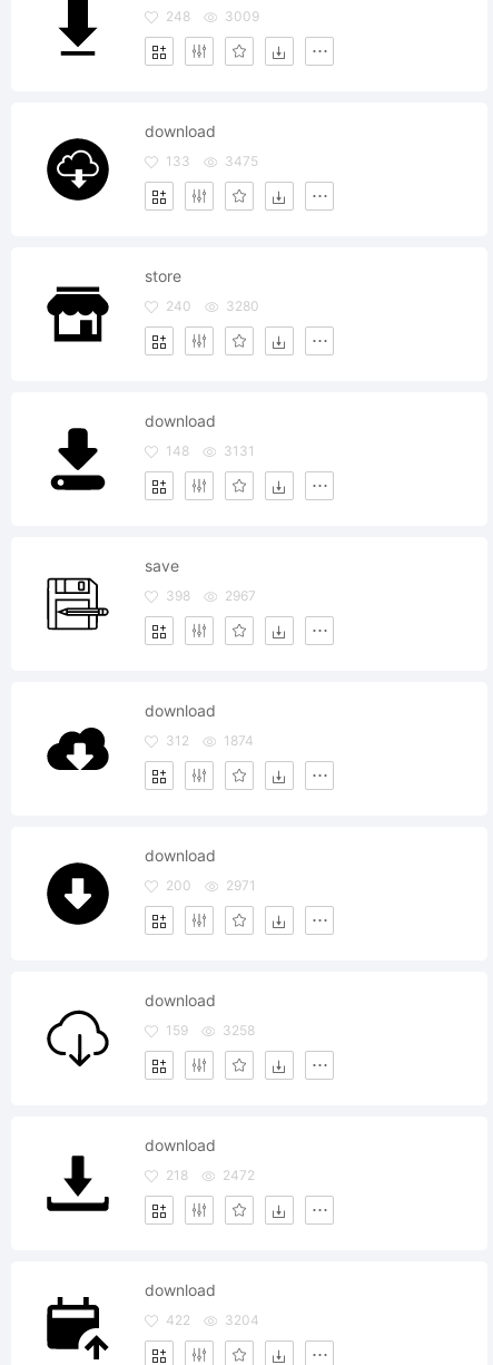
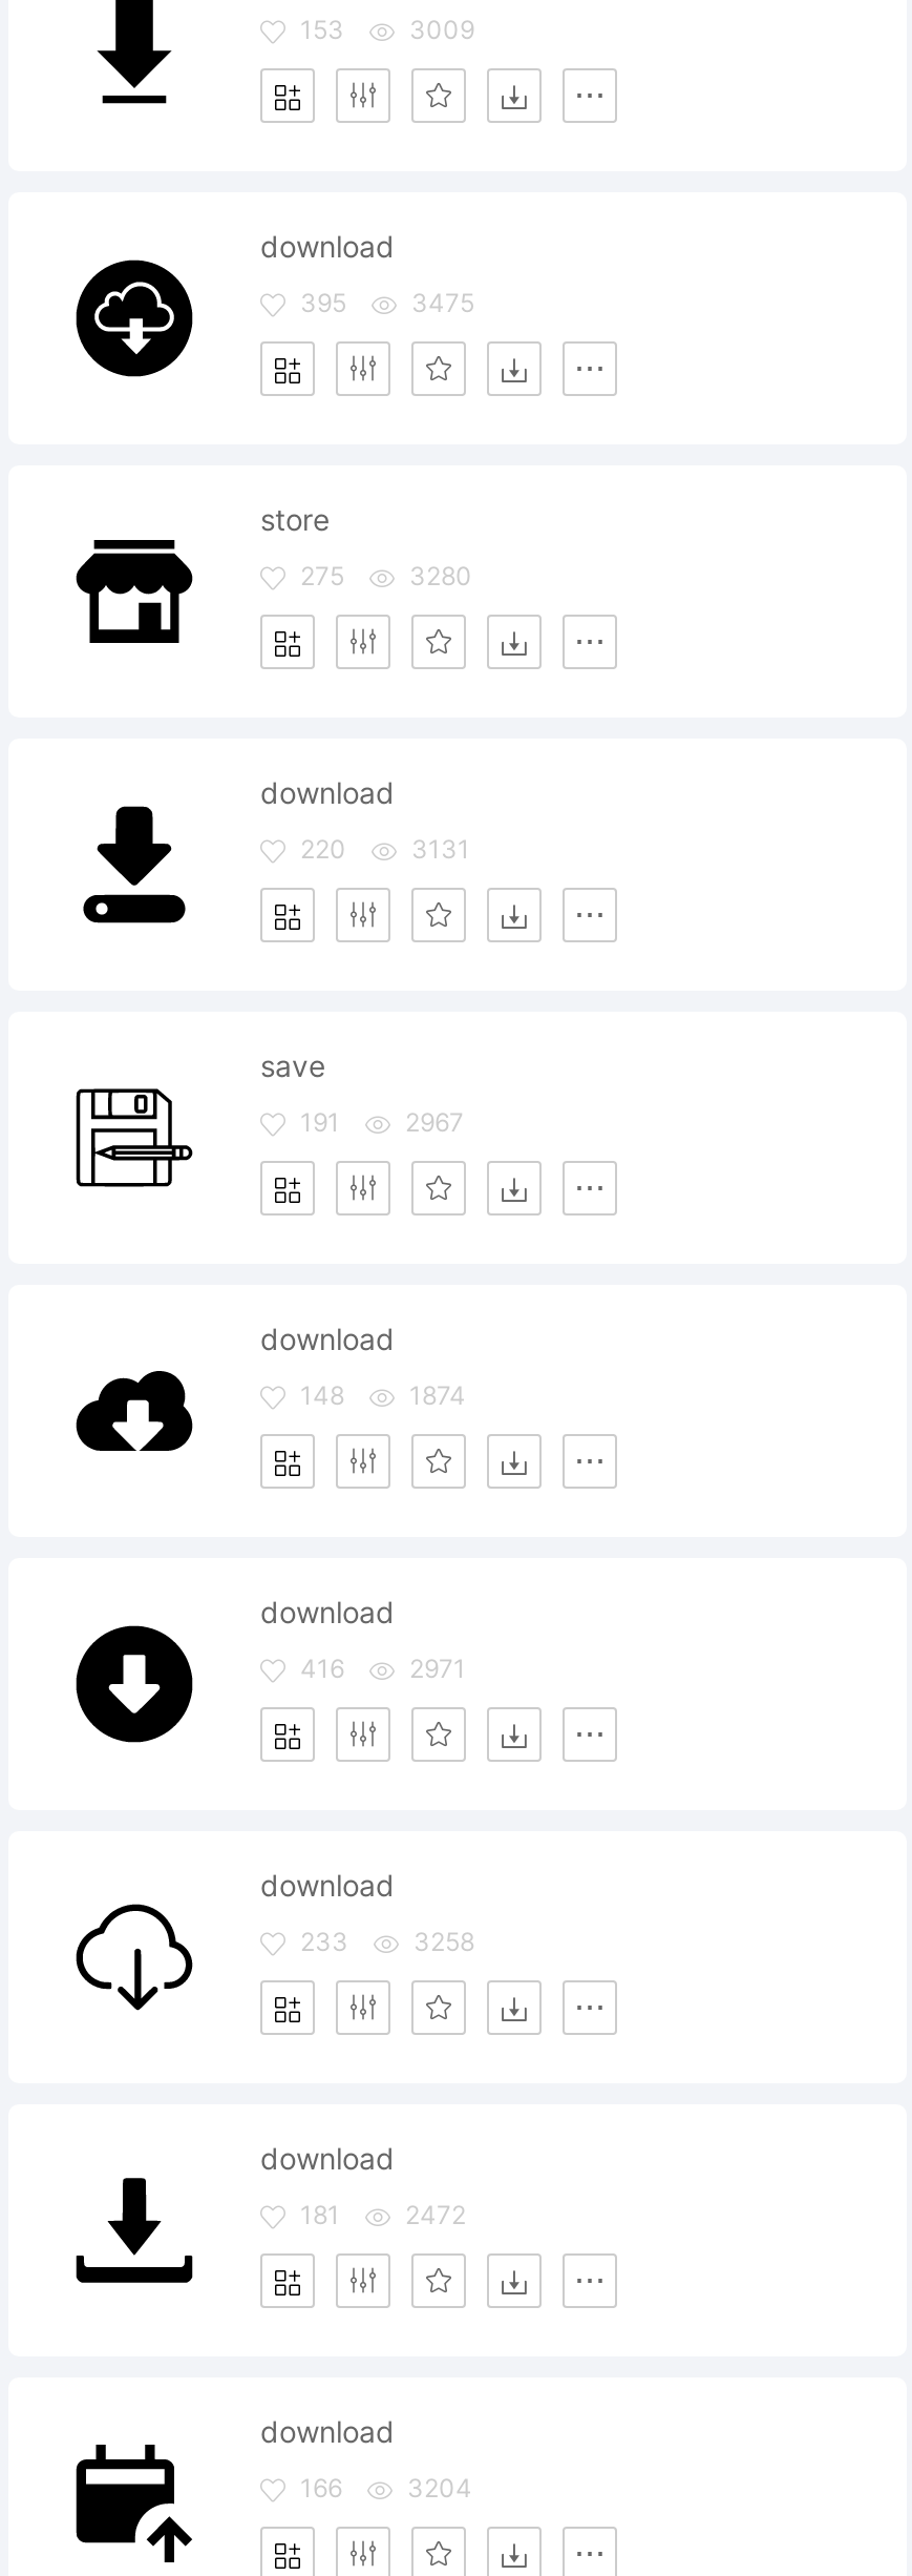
[166,8,190,25] 248 -> [300,14,344,45] 153
[166,153,190,169] 133 -> [300,287,346,318] 395
[166,298,191,314] 240 -> [300,560,344,591] 275
[166,442,189,459] 148 -> [300,833,346,865] 220
[166,587,190,604] 398 -> [300,1106,340,1138] 191
[166,732,189,749] 312 -> [300,1379,344,1411] 148
[166,877,191,894] 200 -> [300,1653,344,1684] 416
[166,1022,188,1039] 159 -> [300,1926,348,1957] 233
[166,1167,188,1183] 218 -> [300,2199,340,2230] 181
[166,1312,190,1328] 422 -> [300,2472,342,2504] 166

